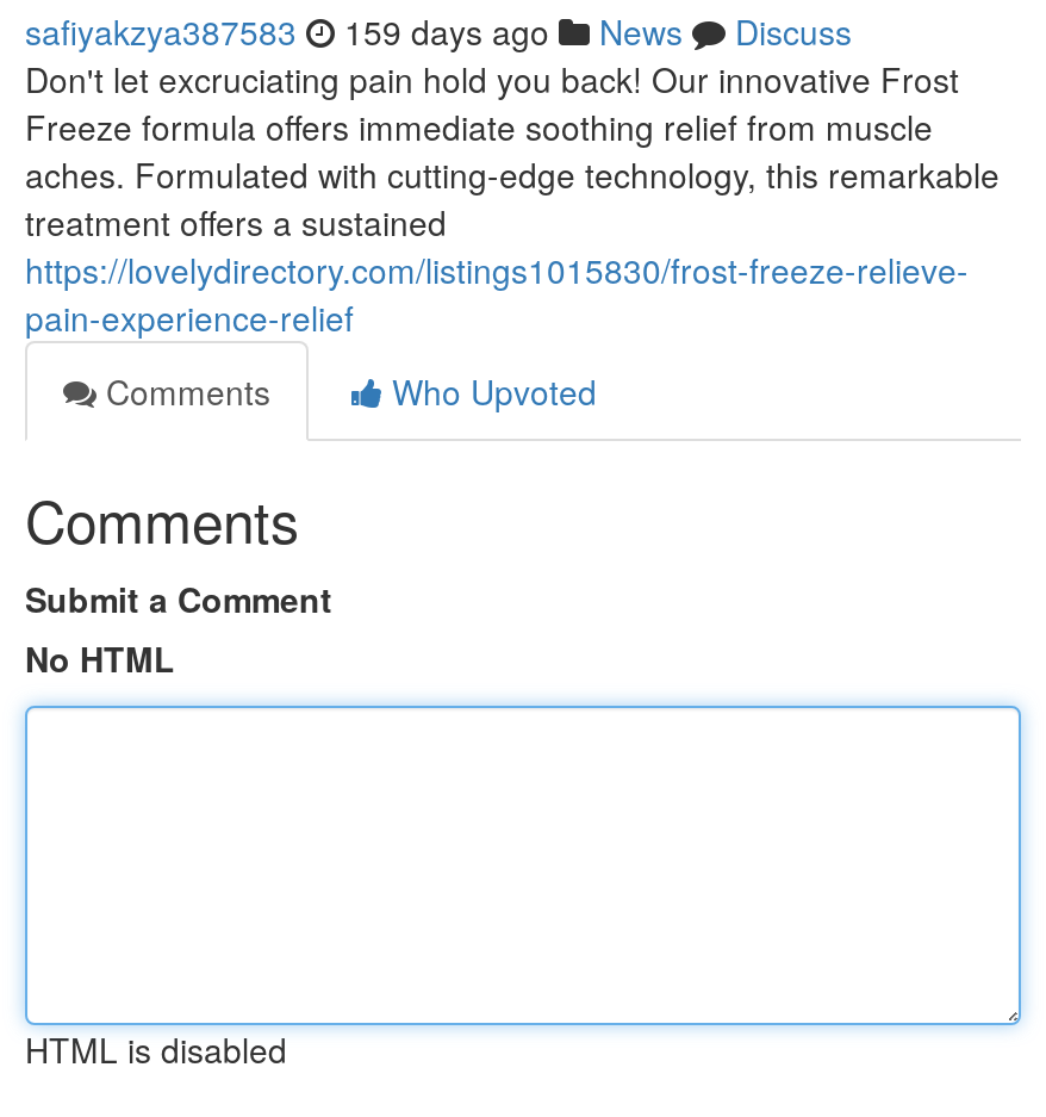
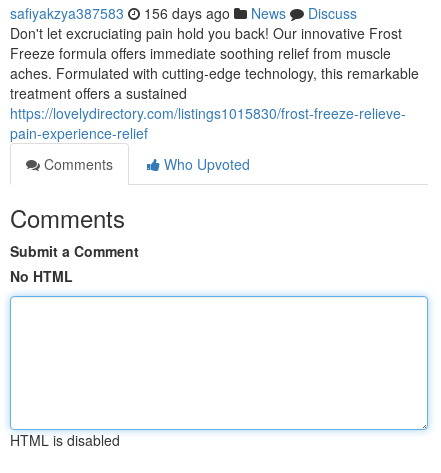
[25,7,852,55] safiyakzya387583 159 days ago News Discuss -> [10,3,357,23] safiyakzya387583 156 days ago News Discuss

